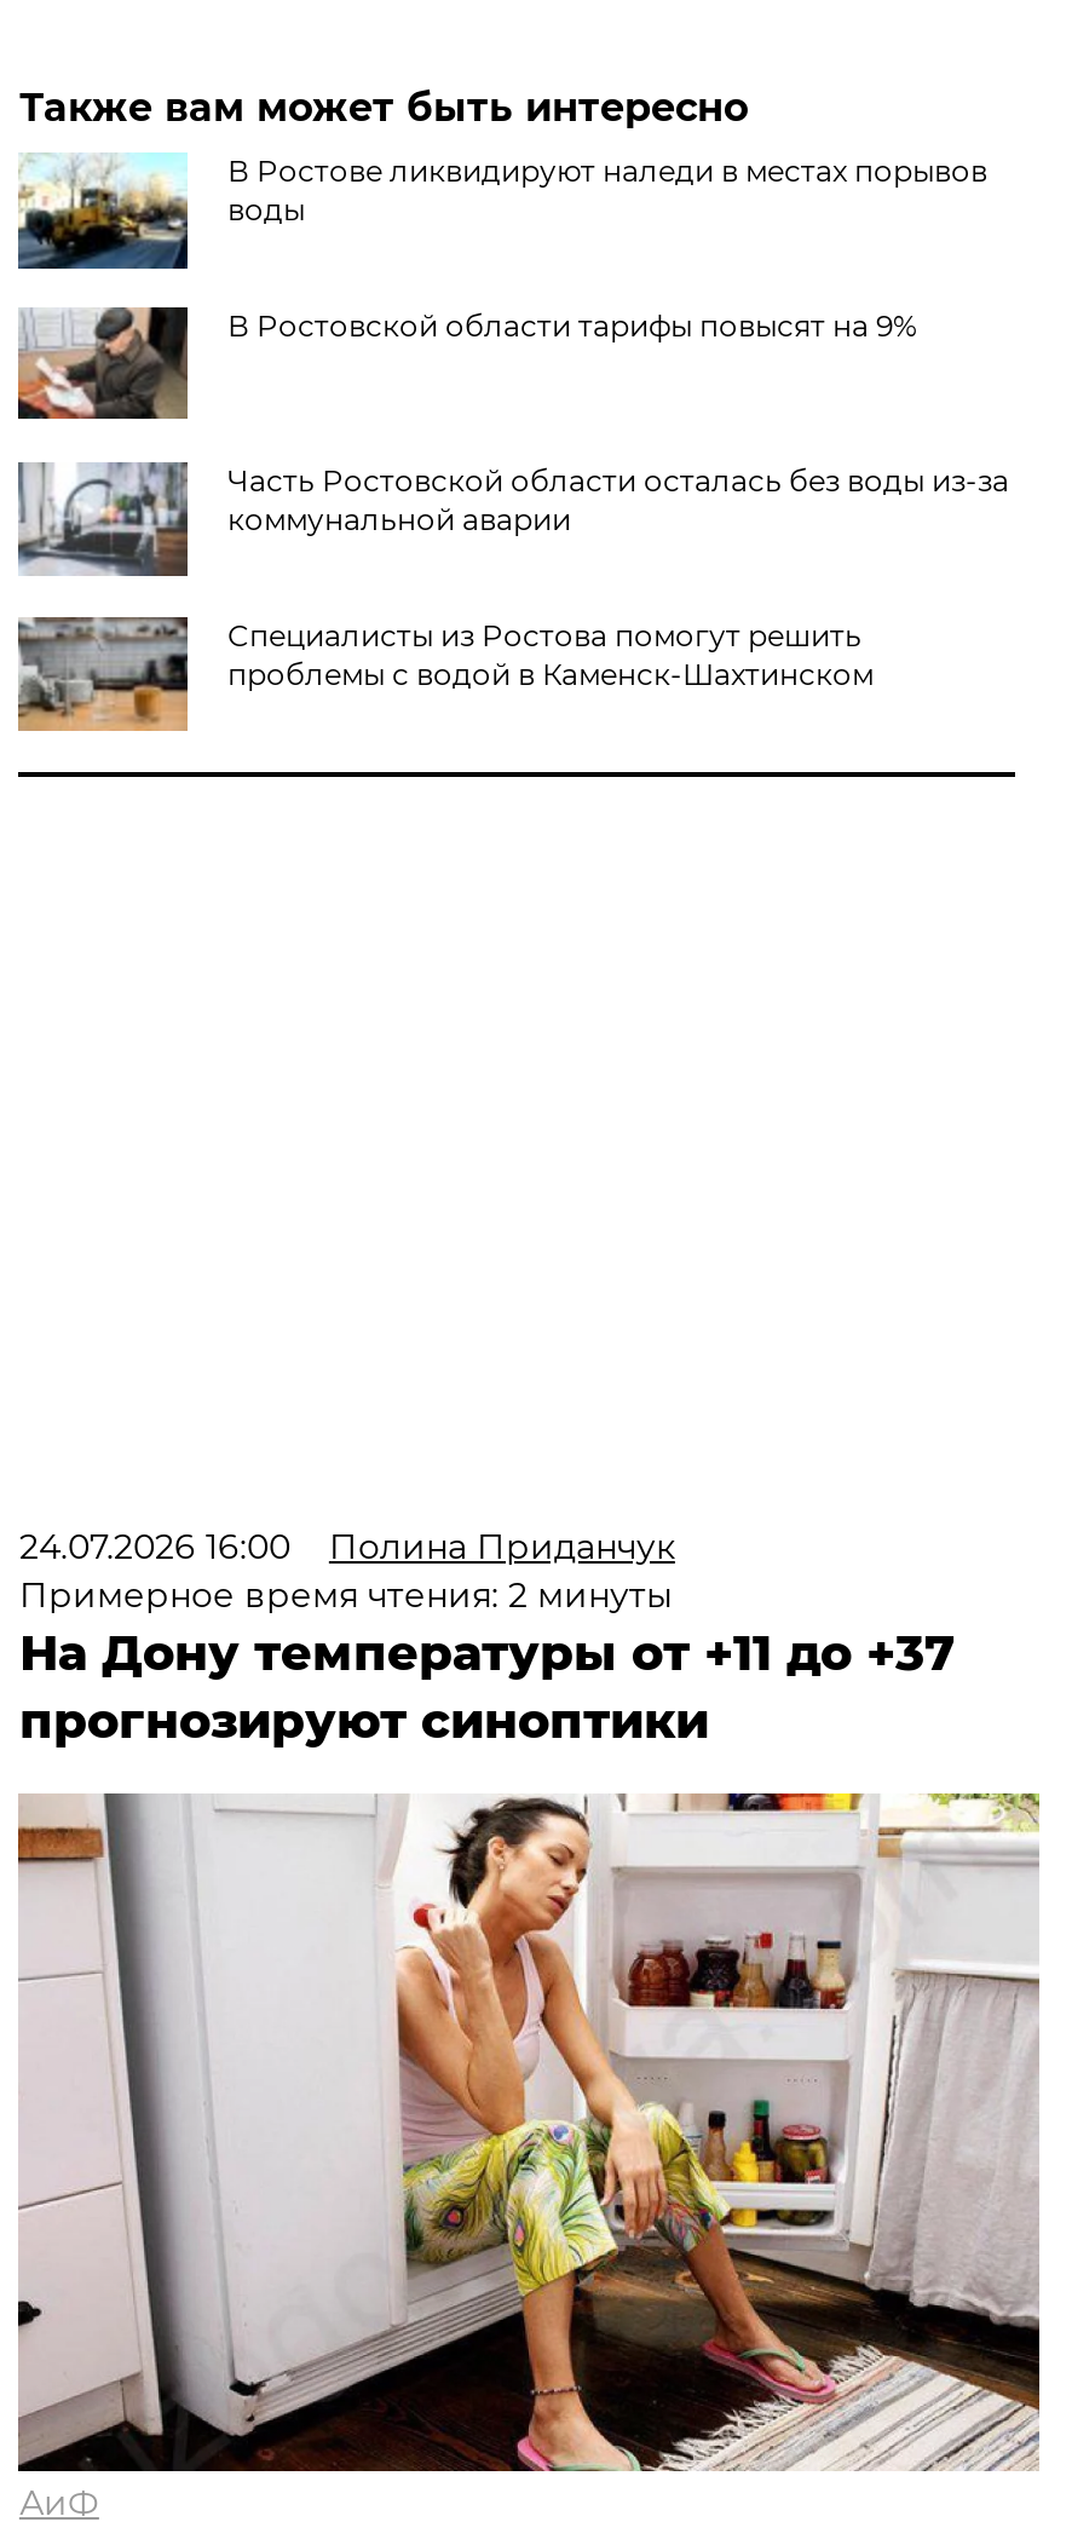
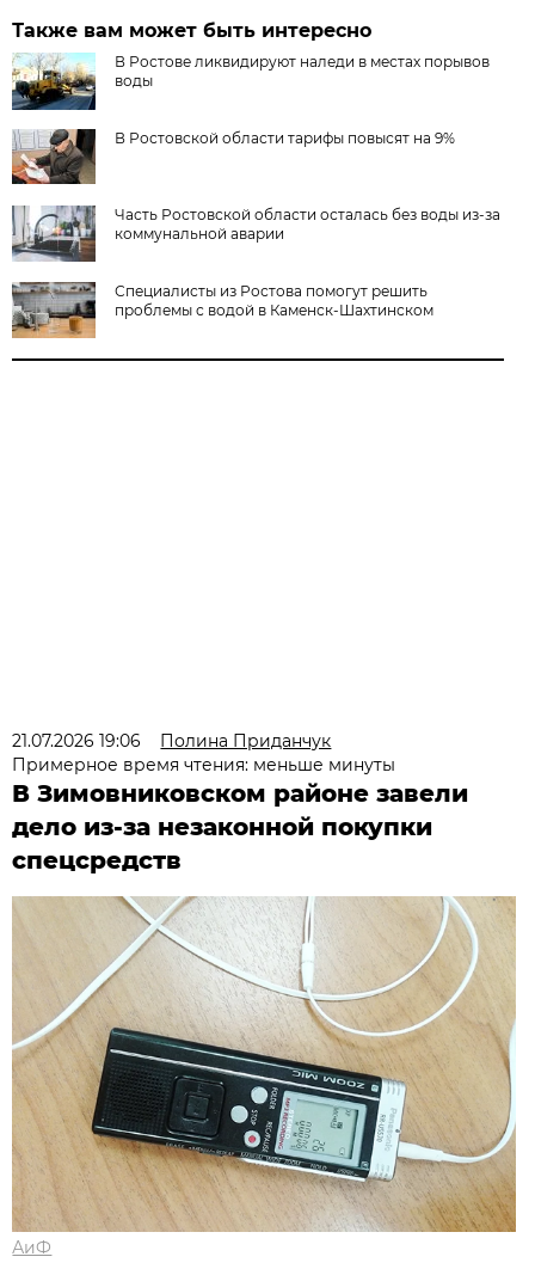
[19,1525,675,1568] 24.07.2026 16:00 Полина Приданчук -> [12,730,331,752] 21.07.2026 19:06 Полина Приданчук
[19,1573,956,1750] Примерное время чтения: 2 минуты | На Дону температуры от +11 до +37 | прогнозируют синоптики -> [12,754,469,875] Примерное время чтения: меньше минуты | В Зимовниковском районе завели | дело из‑за незаконной покупки | спецсредств
[16,1793,1042,2474] [image] -> [12,896,516,1232] [image]

